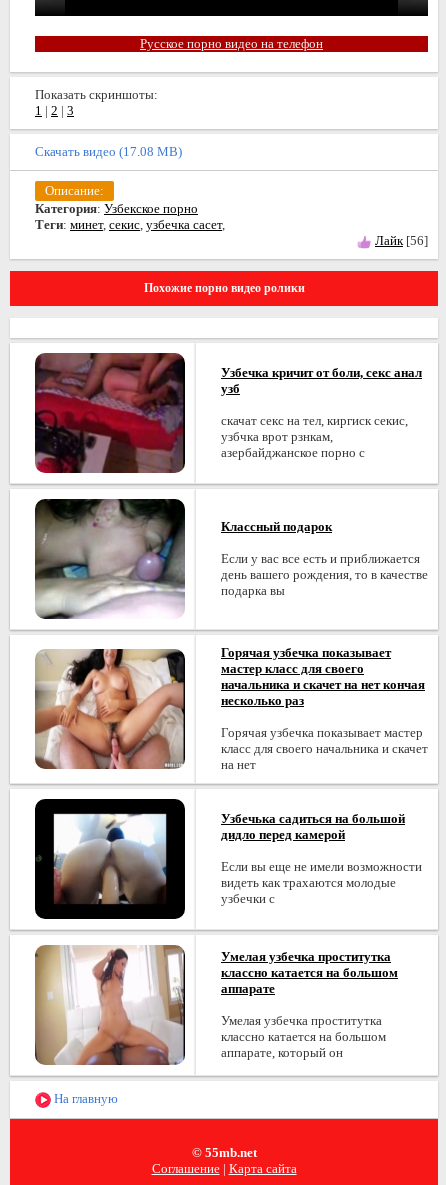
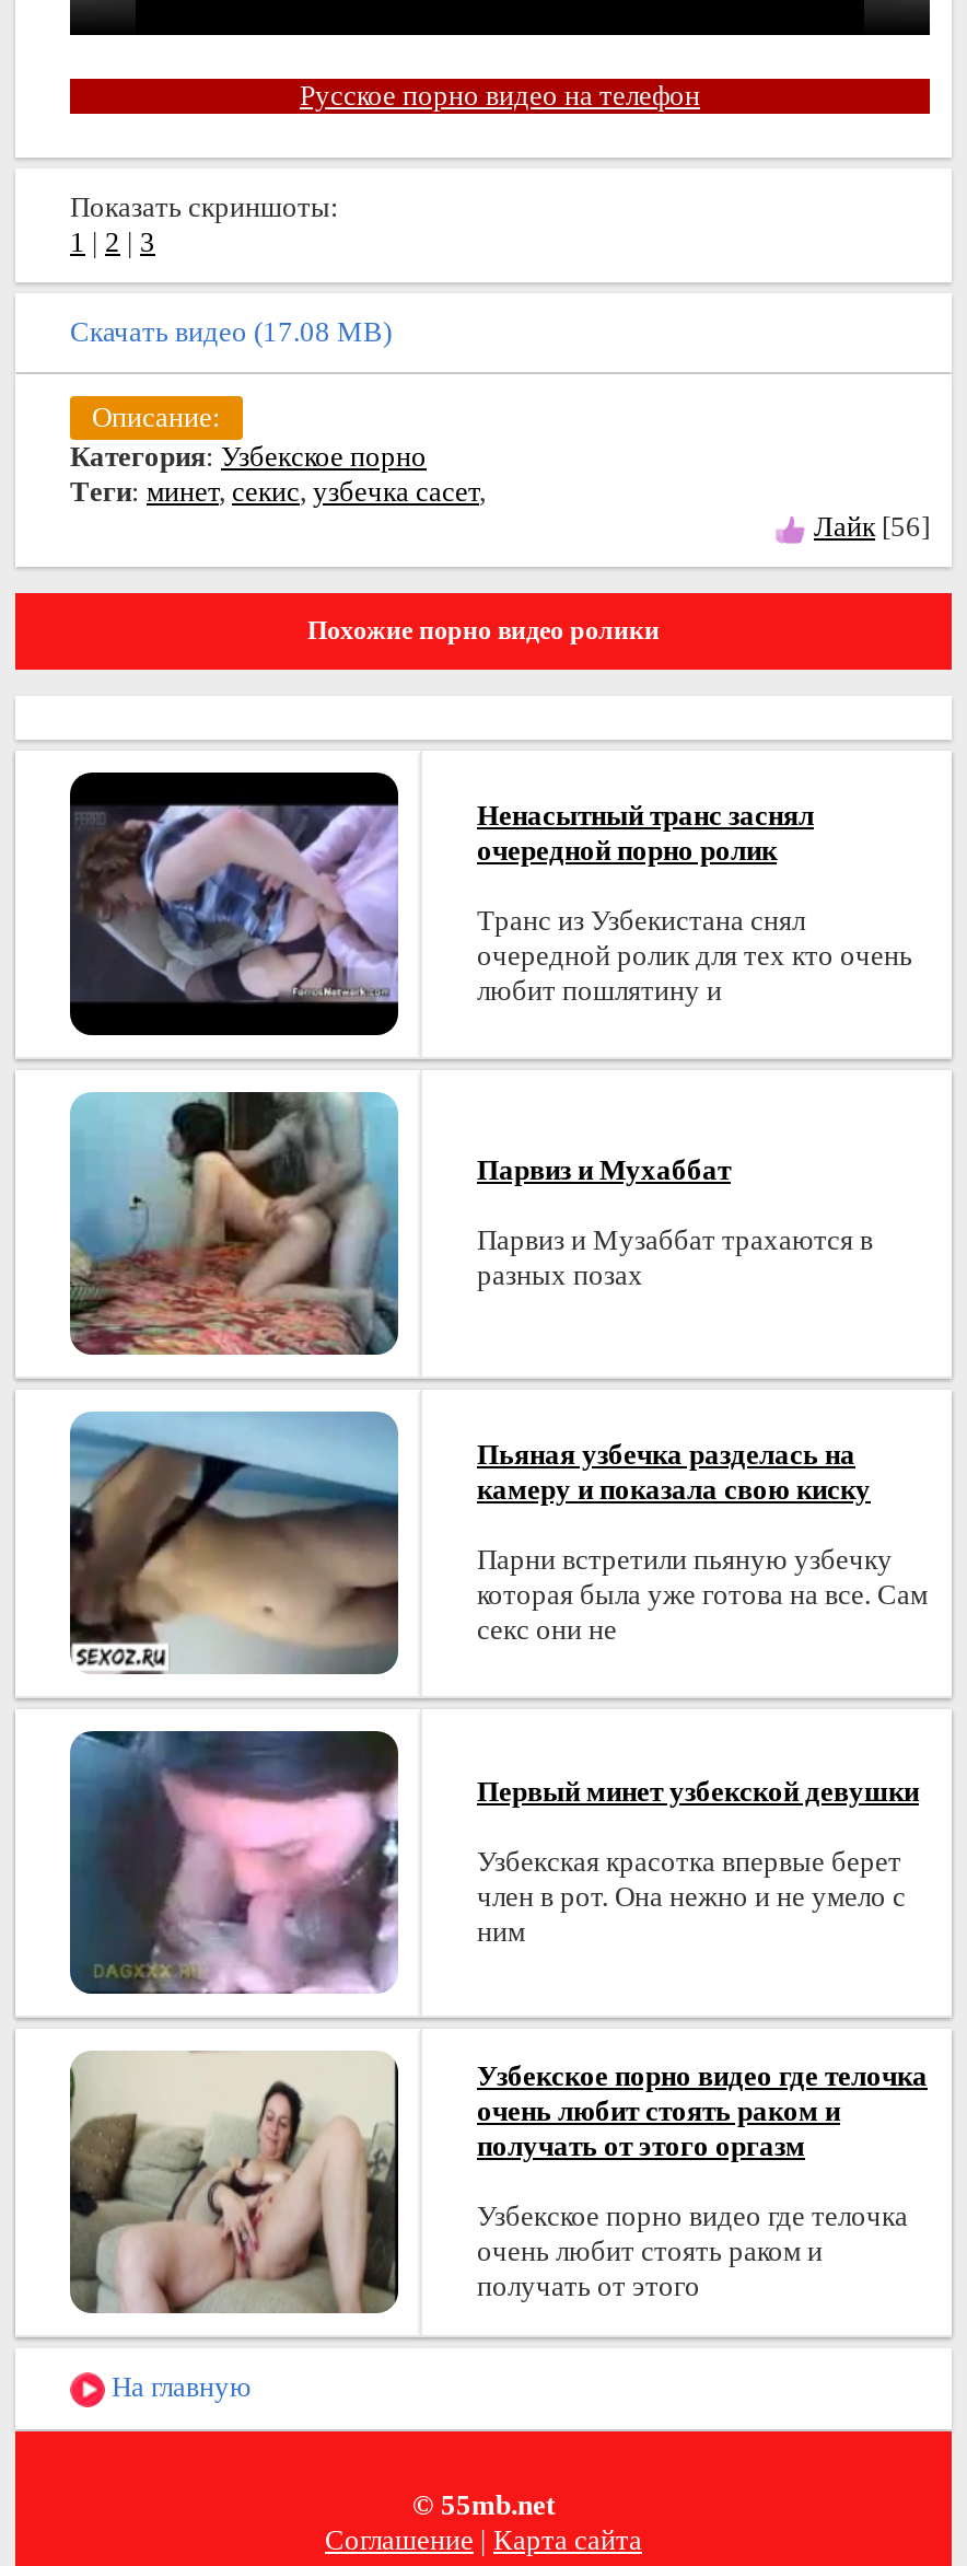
[35,352,422,474] [image] | Узбечка кричит от боли, секс анал | узб -> [70,770,814,1037] [image] | Ненасытный транс заснял | очередной порно ролик
[221,413,408,460] скачат секс на тел, киргиск секис, | узбчка врот рзнкам, | азербайджанское порно с -> [477,904,912,1007] Транс из Узбекистана снял | очередной ролик для тех кто очень | любит пошлятину и
[34,498,332,619] [image] | Классный подарок -> [68,1092,731,1357] [image] | Парвиз и Мухаббат
[221,551,428,598] Если у вас все есть и приближается | день вашего рождения, то в качестве | подарка вы -> [477,1224,873,1291] Парвиз и Музаббат трахаются в | разных позах
[34,645,425,770] [image] | Горячая узбечка показывает | мастер класс для своего | начальника и скачет на нет кончая | несколько раз -> [68,1409,871,1676] [image] | Пьяная узбечка разделась на | камеру и показала свою киску
[221,725,428,772] Горячая узбечка показывает мастер | класс для своего начальника и скачет | на нет -> [477,1543,928,1646] Парни встретили пьяную узбечку | которая была уже готова на все. Сам | секс они не
[34,798,405,920] [image] | Узбечька садиться на большой | дидло перед камерой -> [68,1729,919,1996] [image] | Первый минет узбекской девушки
[221,859,422,906] Если вы еще не имели возможности | видеть как трахаются молодые | узбечки с -> [477,1845,906,1948] Узбекская красотка впервые берет | член в рот. Она нежно и не умело с | ним
[34,945,398,1066] [image] | Умелая узбечка проститутка | классно катается на большом | аппарате -> [68,2053,928,2315] [image] | Узбекское порно видео где телочка | очень любит стоять раком и | получать от этого оргазм
[221,1013,386,1060] Умелая узбечка проститутка | классно катается на большом | аппарате, который он -> [477,2200,908,2303] Узбекское порно видео где телочка | очень любит стоять раком и | получать от этого

